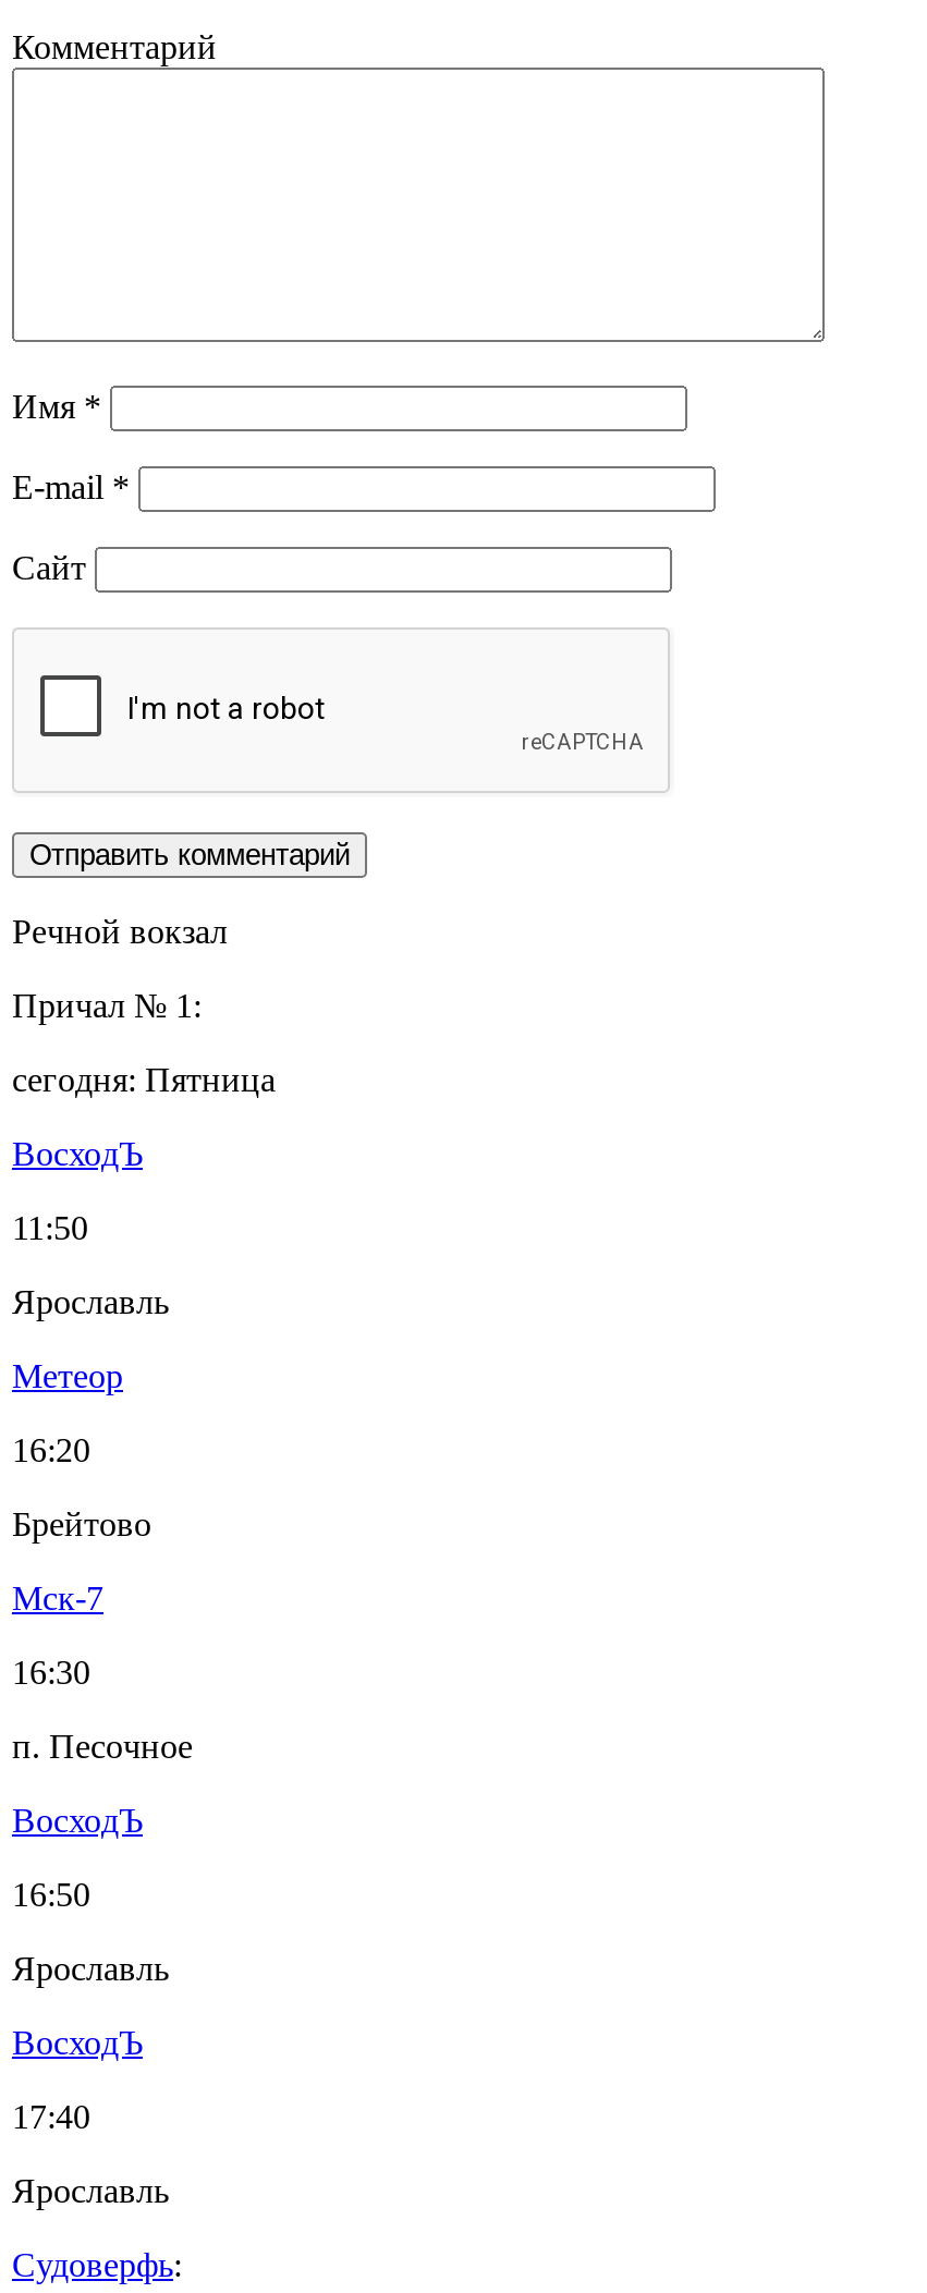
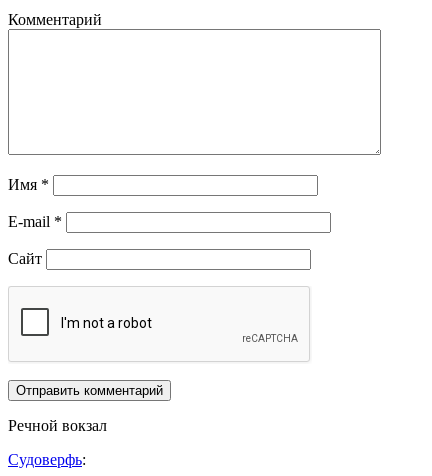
[12,986,276,2208] Причал № 1: | сегодня: Пятница | ВосходЪ | 11:50 | Ярославль | Метеор | 16:20 | Брейтово | Мск-7 | 16:30 | п. Песочное | ВосходЪ | 16:50 | Ярославль | ВосходЪ | 17:40 | Ярославль -> none

